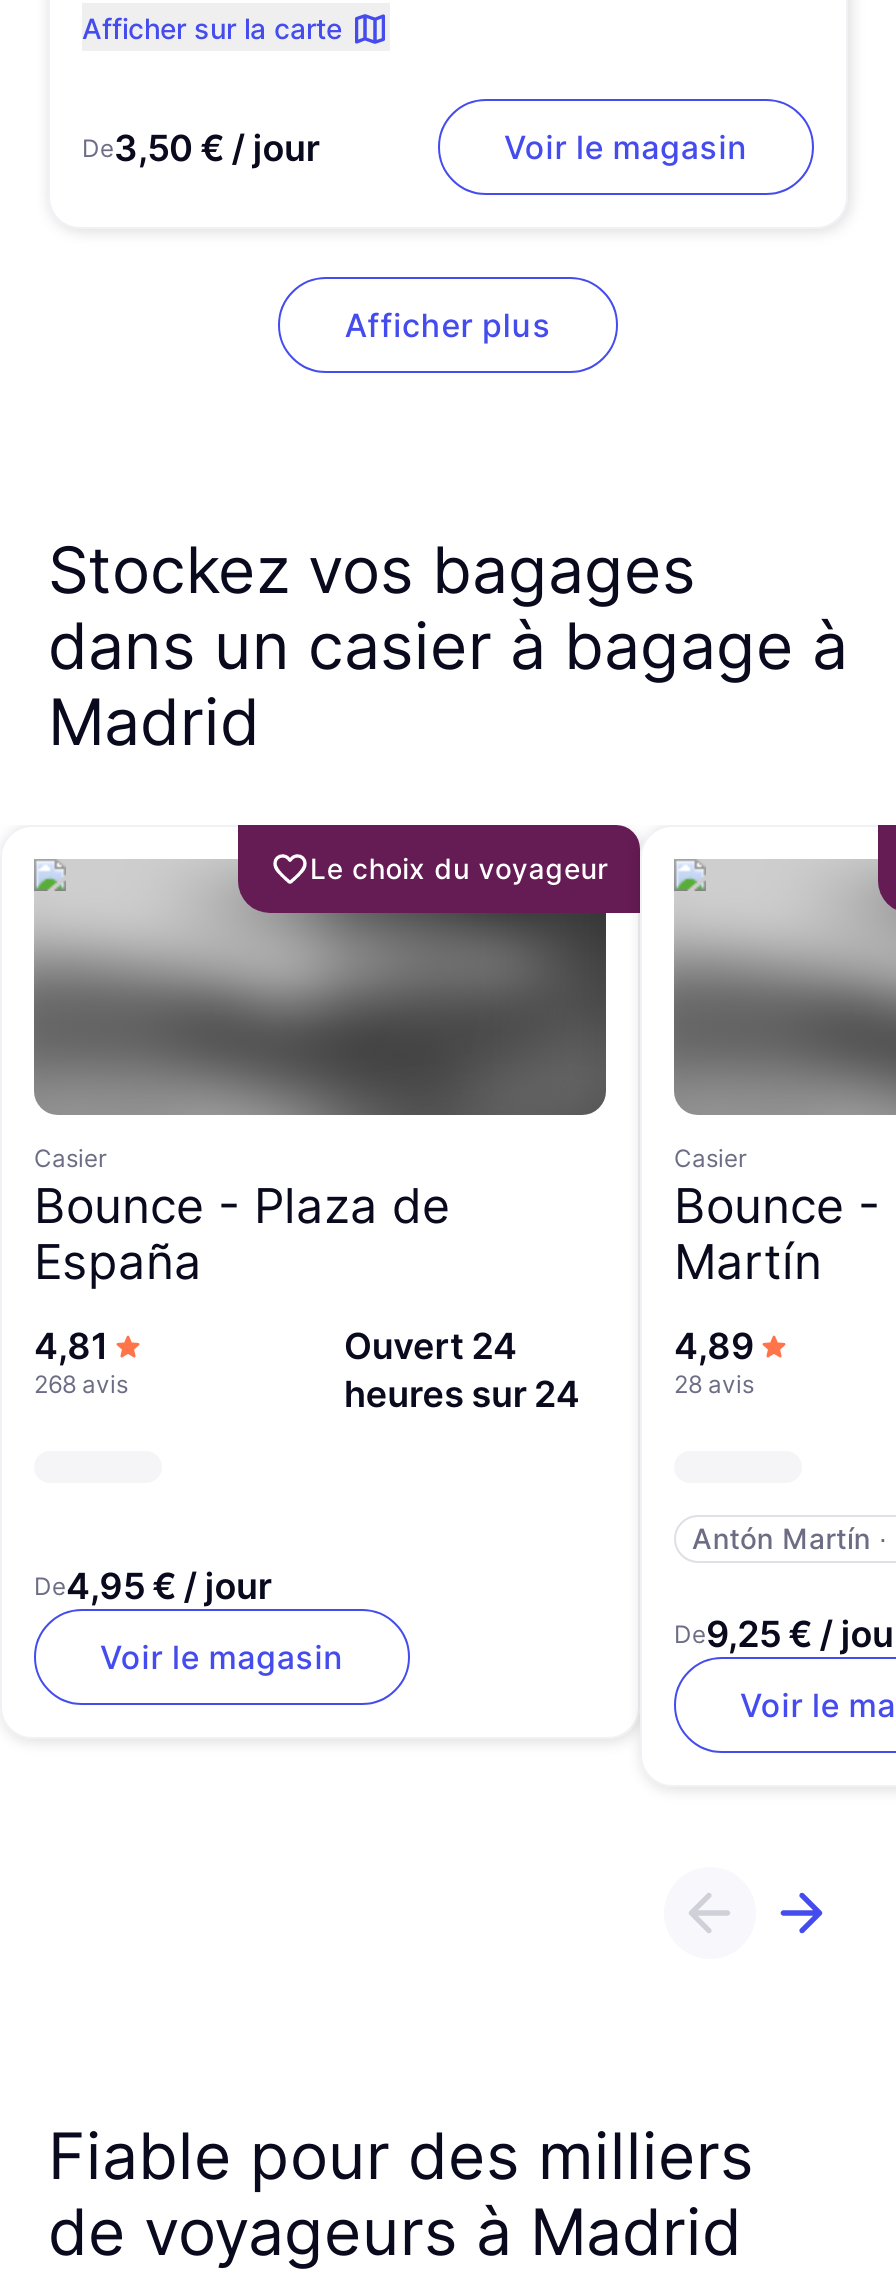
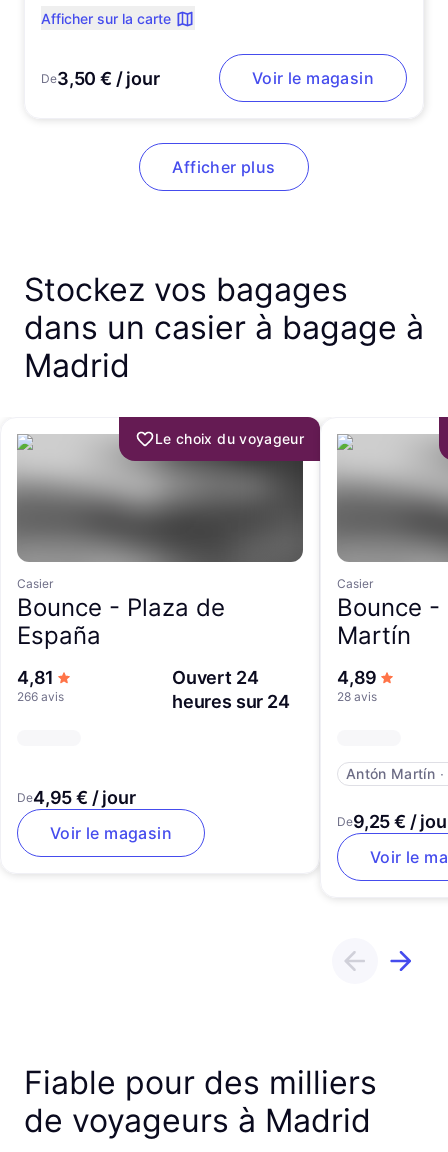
[34,1369,128,1399] 268 avis -> [17,689,64,704] 266 avis

